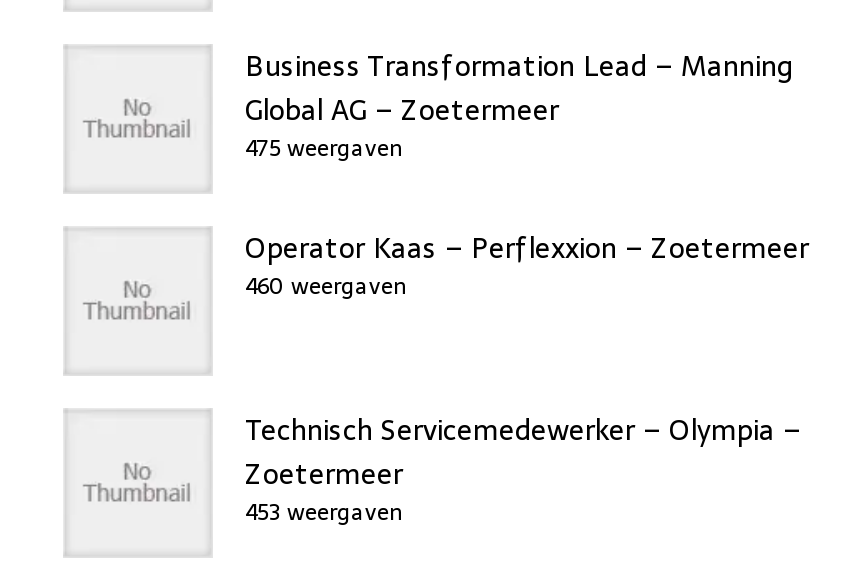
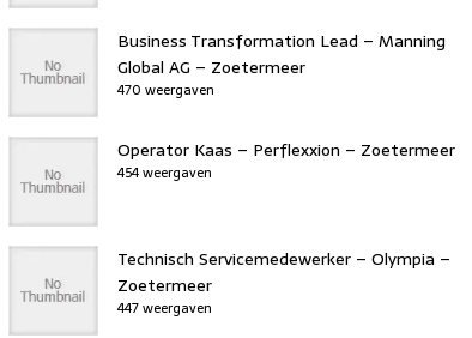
[245,130,403,166] 475 weergaven -> [117,79,214,101] 470 weergaven
[245,268,407,304] 460 weergaven -> [117,162,212,183] 454 weergaven
[245,494,403,530] 453 weergaven -> [117,297,212,319] 447 weergaven

